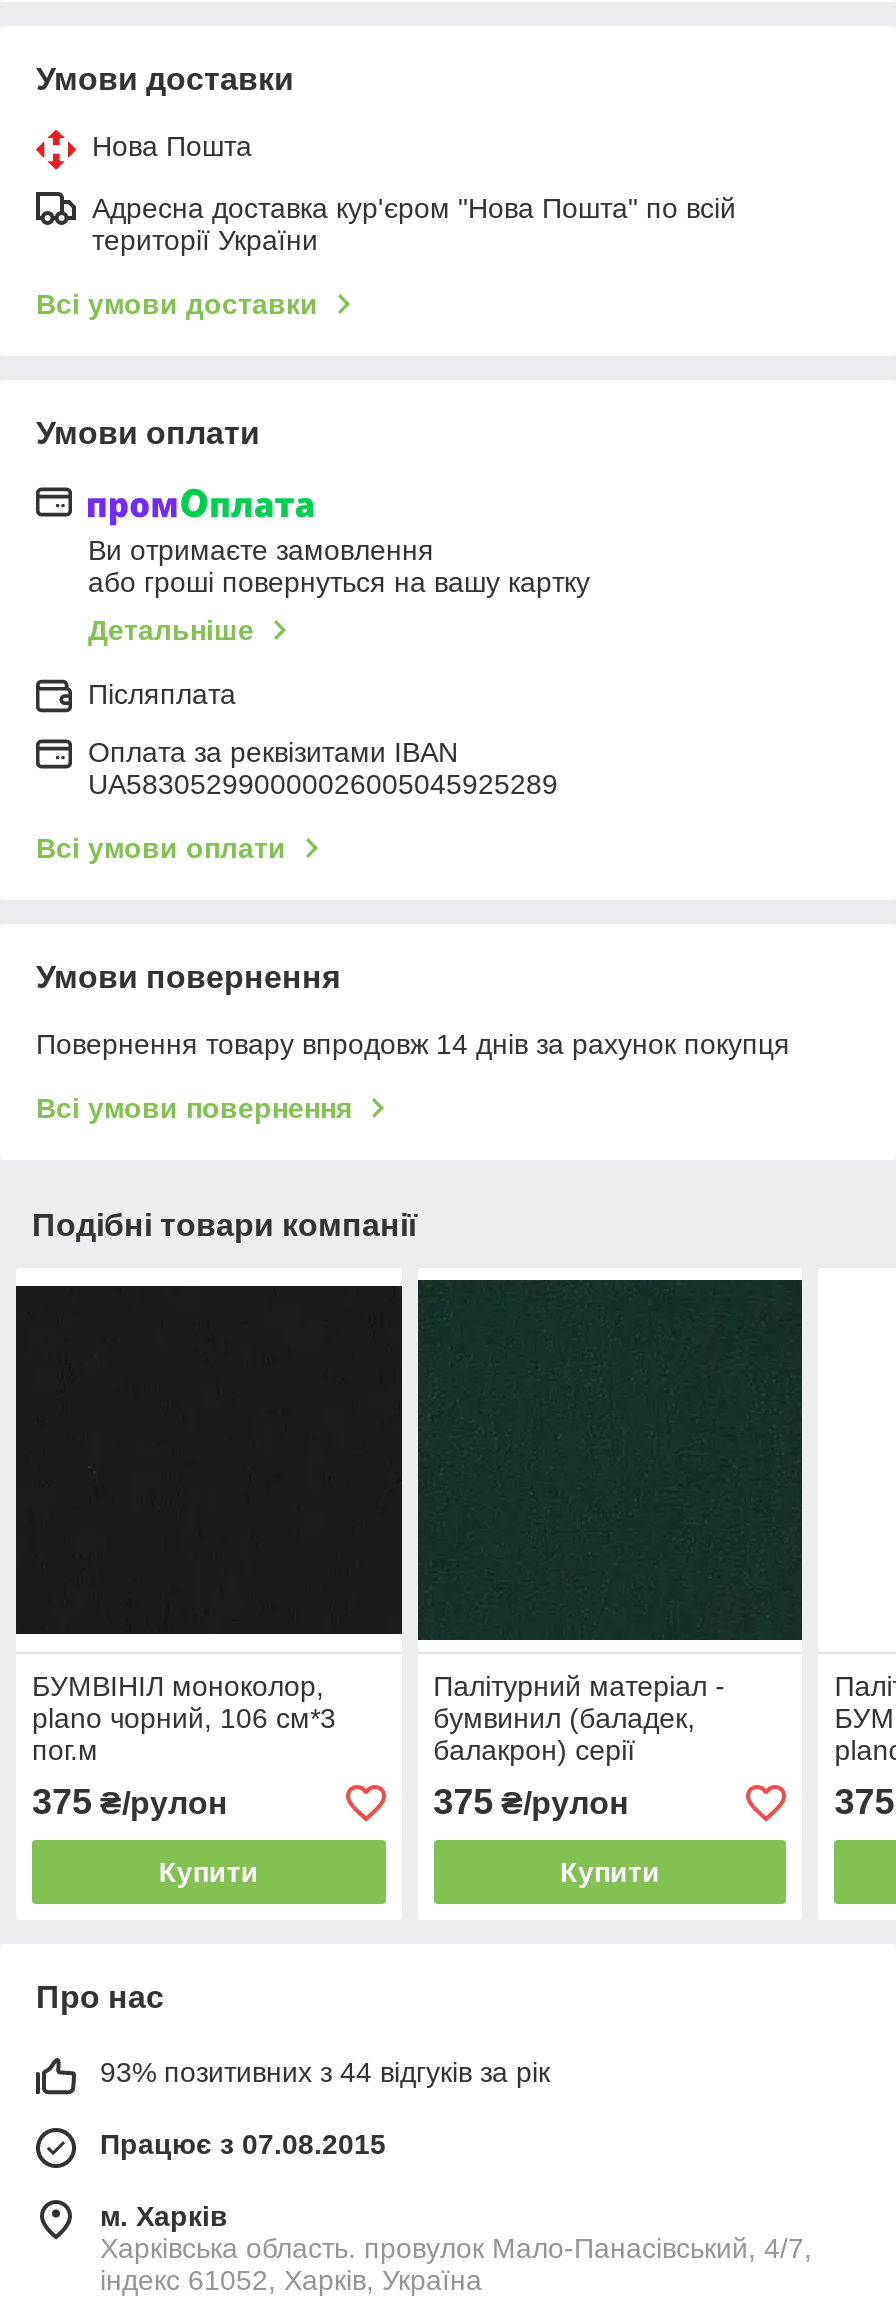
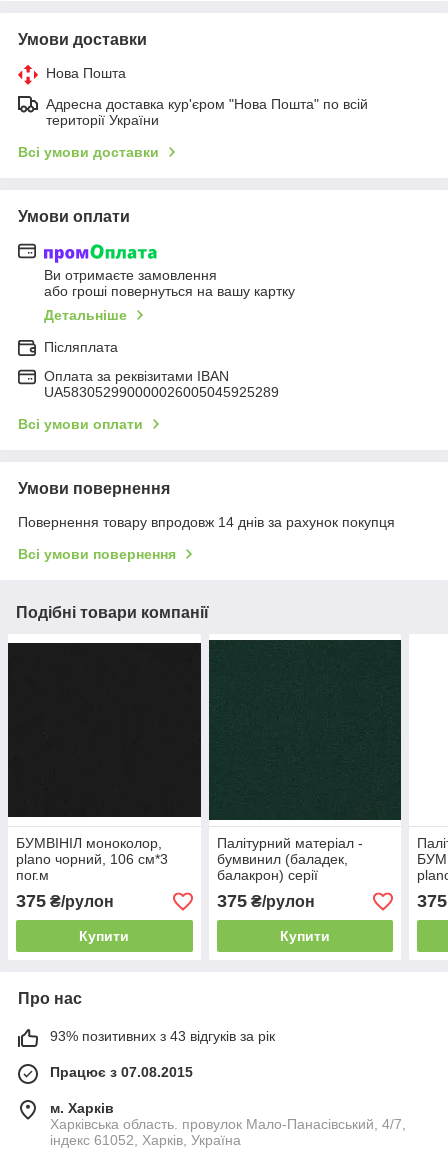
[100,2057,550,2089] 93% позитивних з 44 відгуків за рік -> [50,1028,275,1044] 93% позитивних з 43 відгуків за рік

